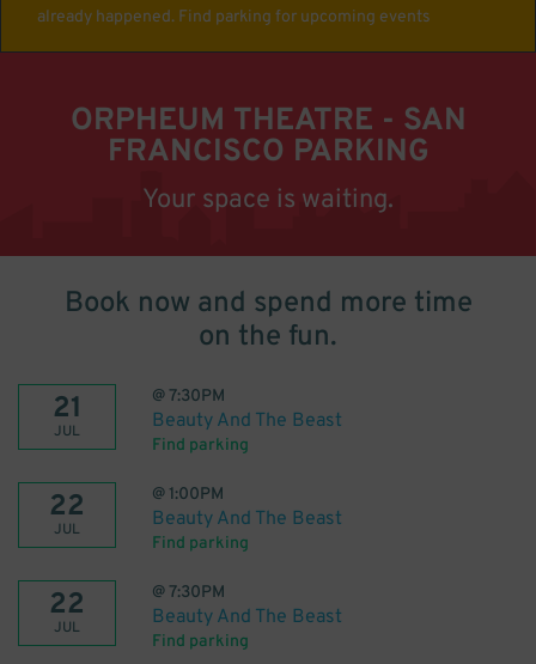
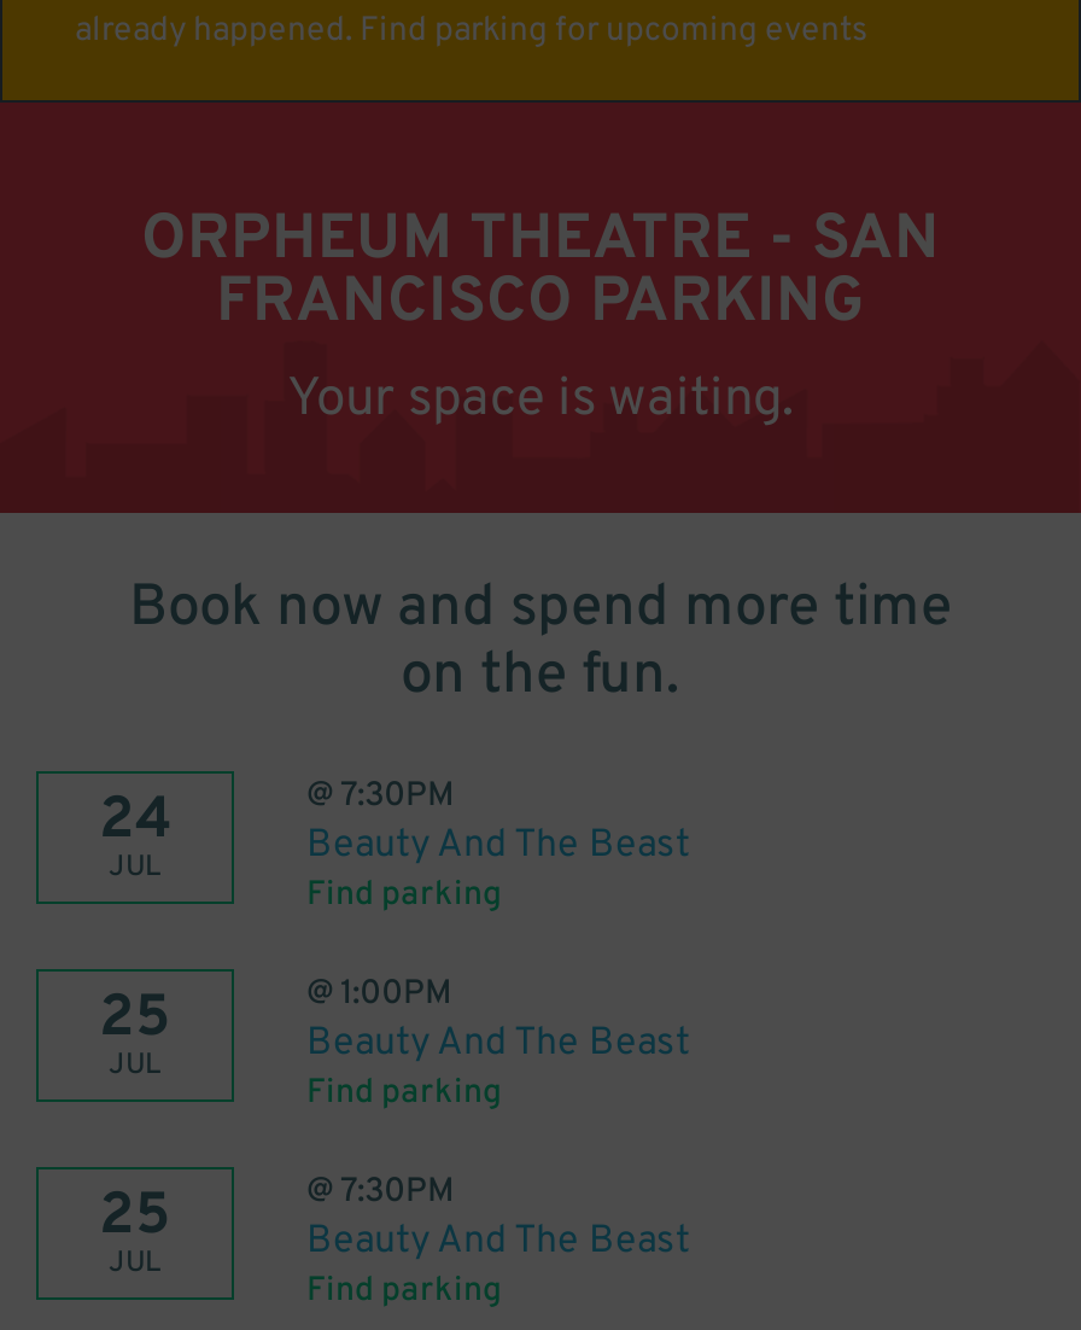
[52,391,82,427] 21 -> [99,786,171,858] 24
[49,489,85,525] 22 -> [99,984,171,1056] 25
[49,587,85,623] 22 -> [99,1182,171,1254] 25

